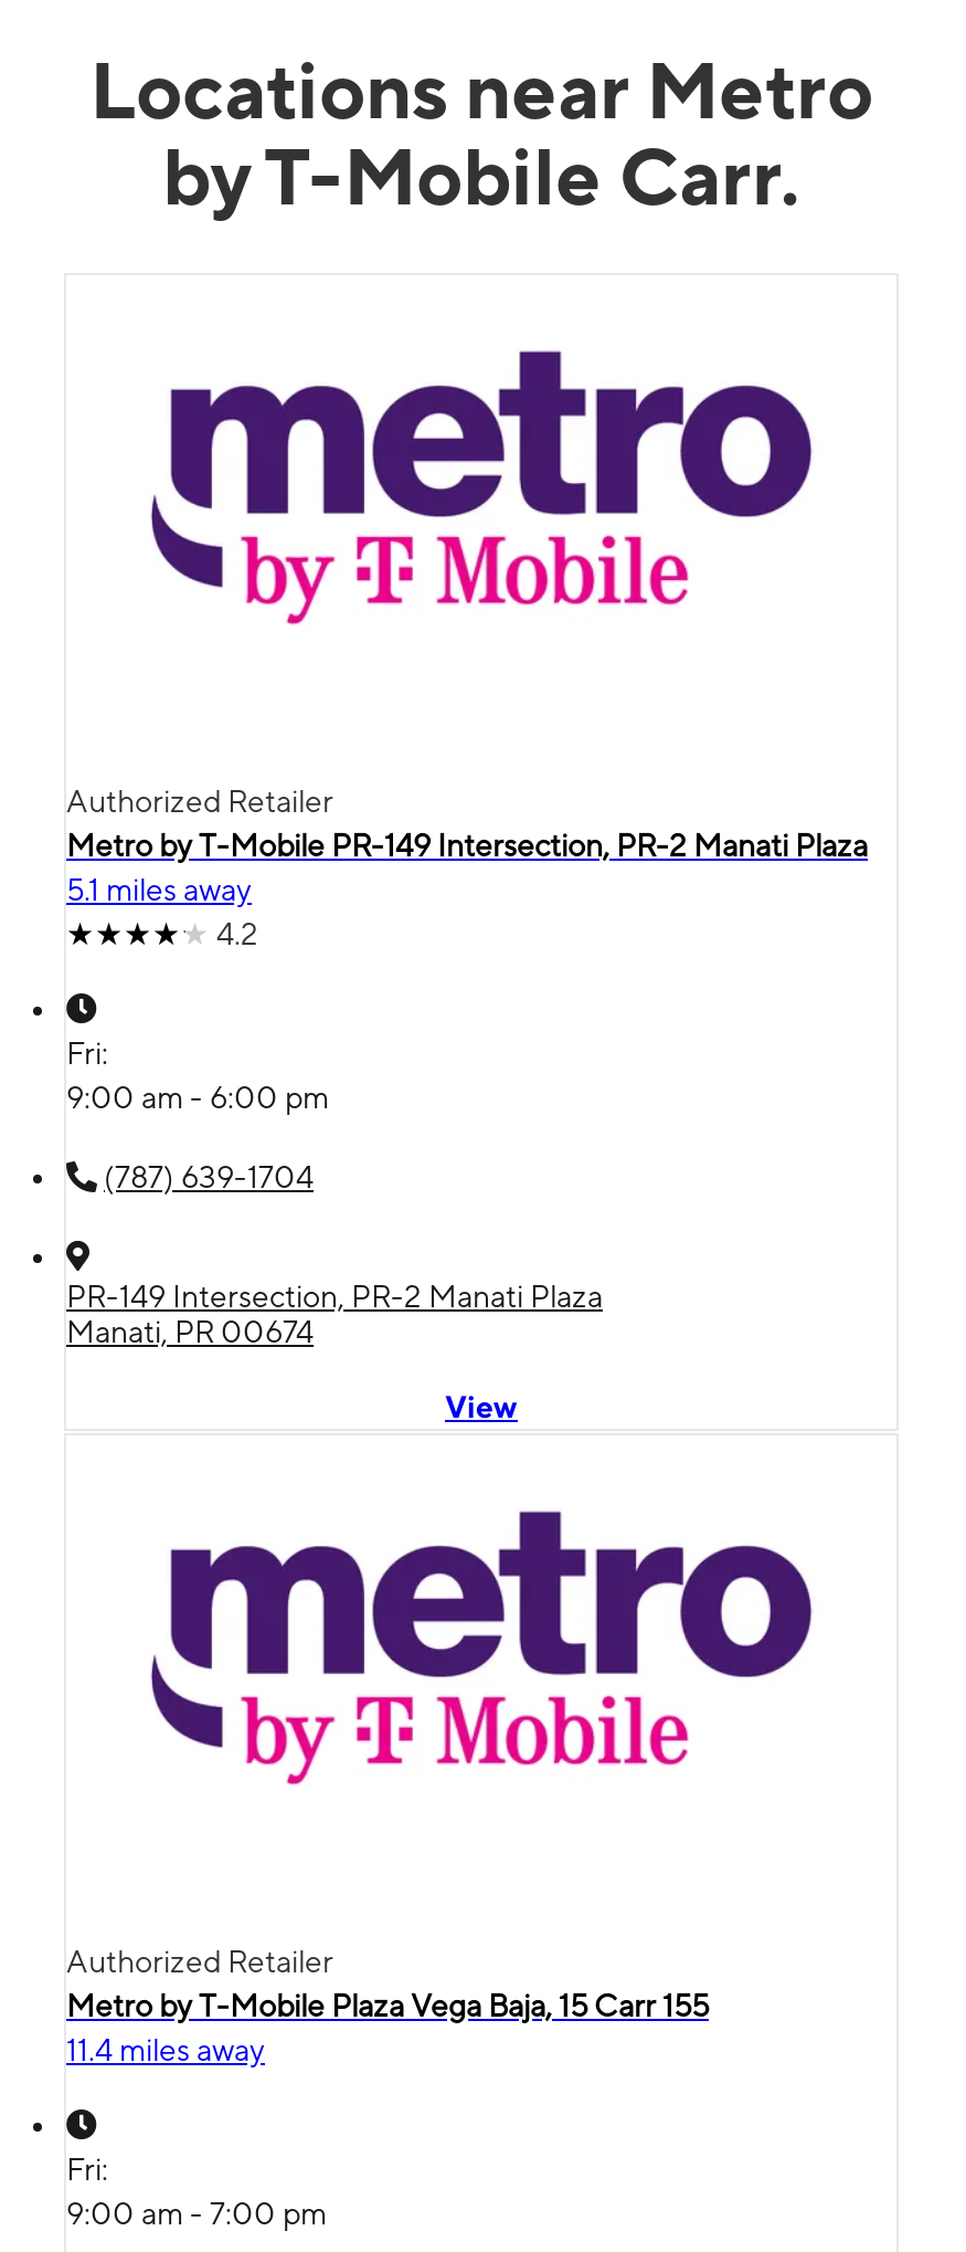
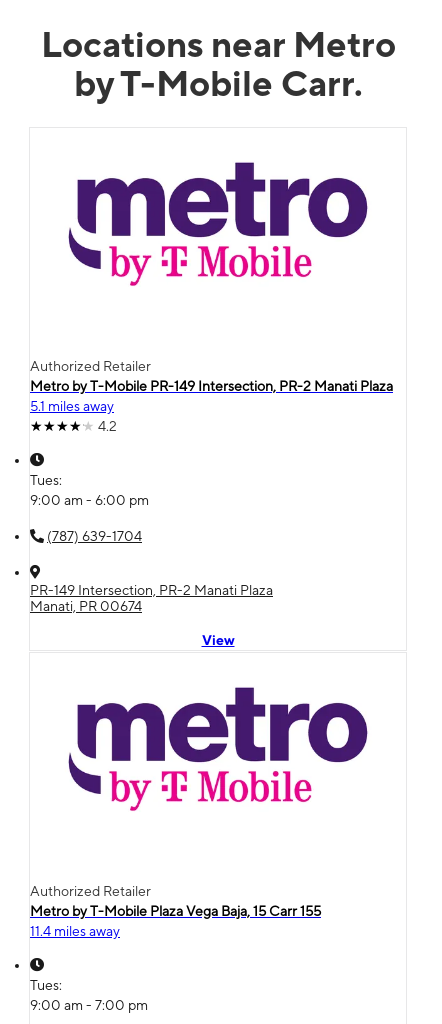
[66,1035,115,1071] Fri: -> [30,472,65,488] Tues:
[66,2151,115,2187] Fri: -> [30,977,65,993] Tues:

